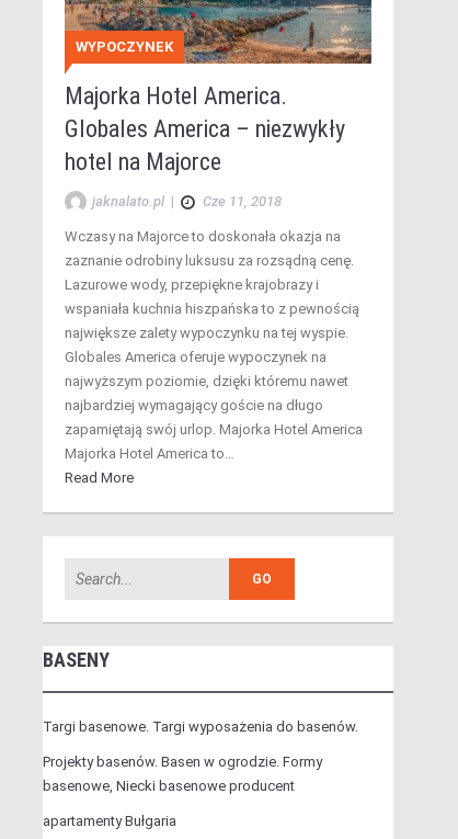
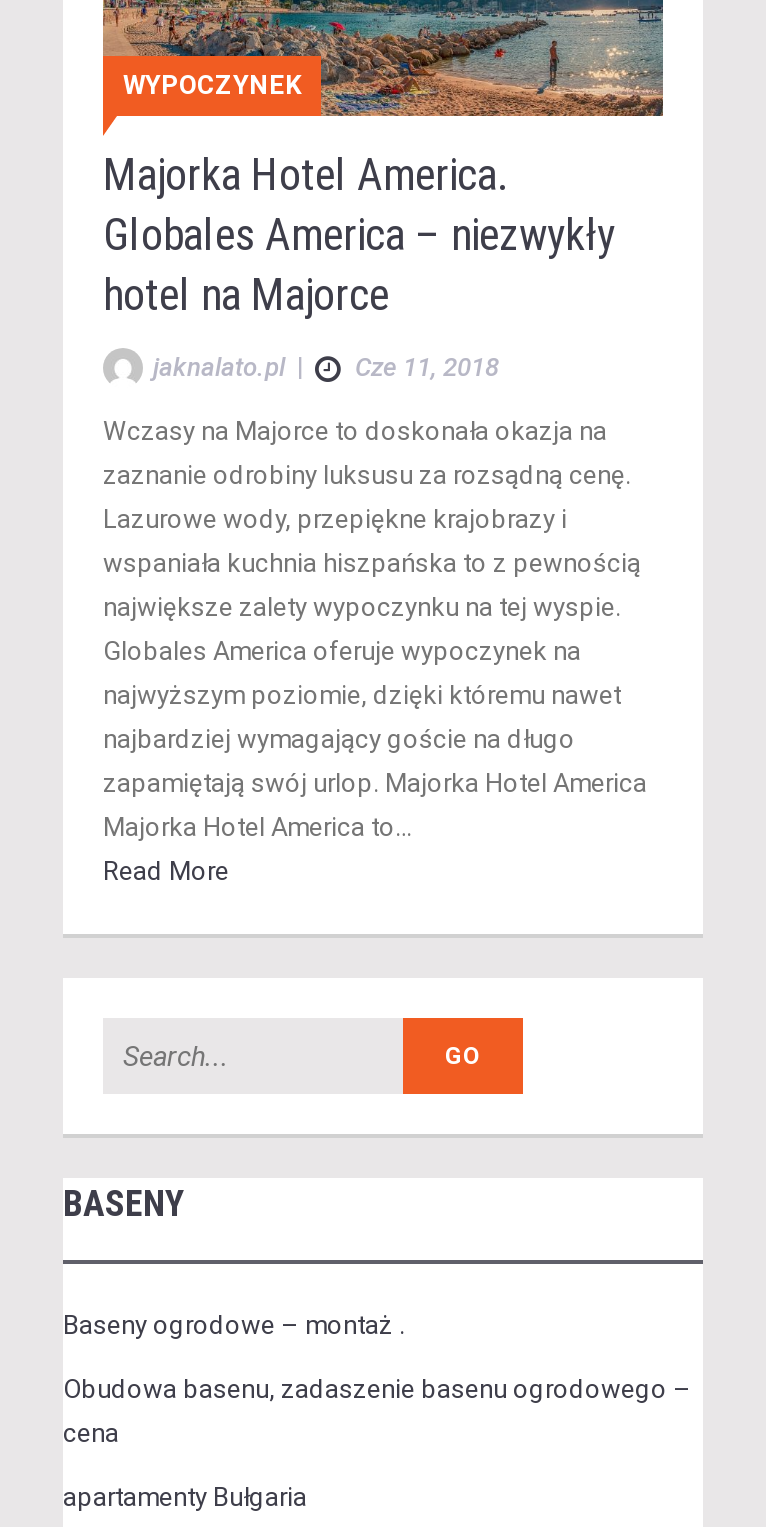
[43,718,358,735] Targi basenowe. Targi wyposażenia do basenów. -> [63,1310,405,1340] Baseny ogrodowe – montaż .
[43,753,322,770] Projekty basenów. Basen w ogrodzie. Formy -> [63,1374,691,1404] Obudowa basenu, zadaszenie basenu ogrodowego –
[43,777,295,794] basenowe, Niecki basenowe producent -> [63,1418,119,1448] cena

